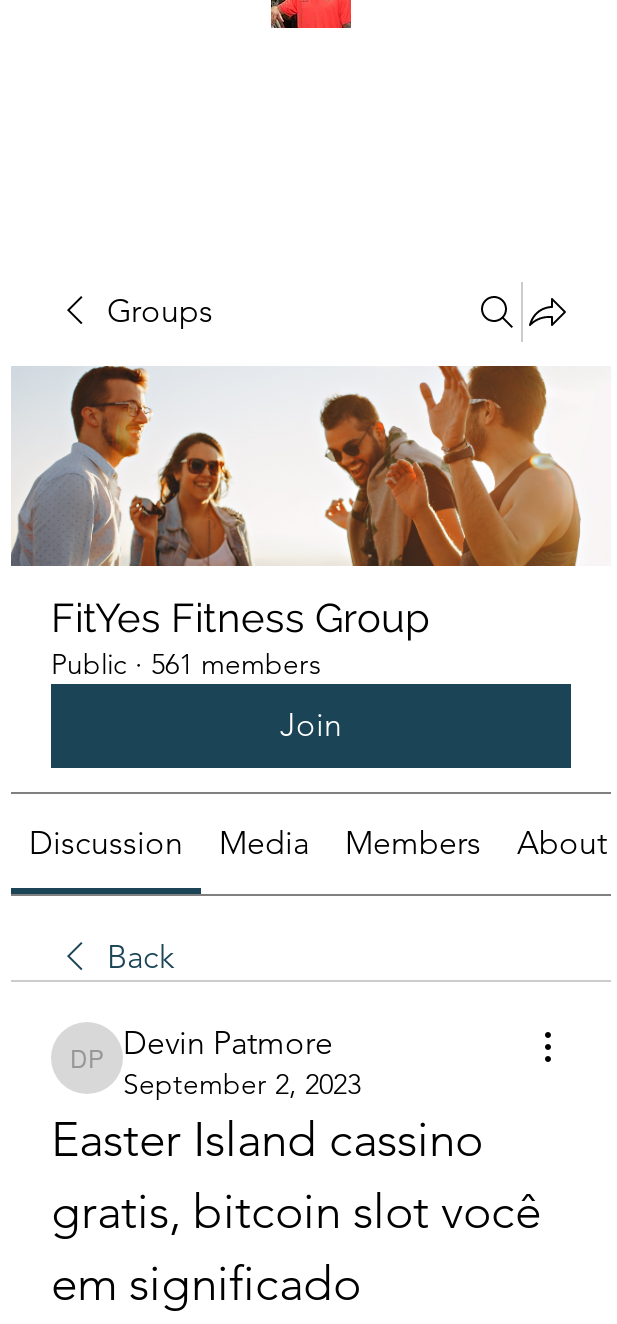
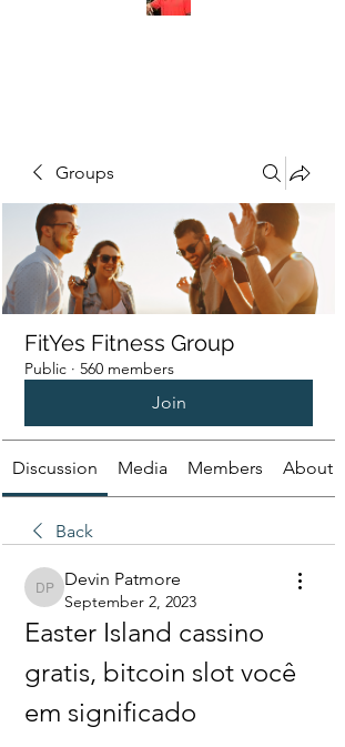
[51,646,321,682] Public · 561 members -> [24,359,174,378] Public · 560 members

